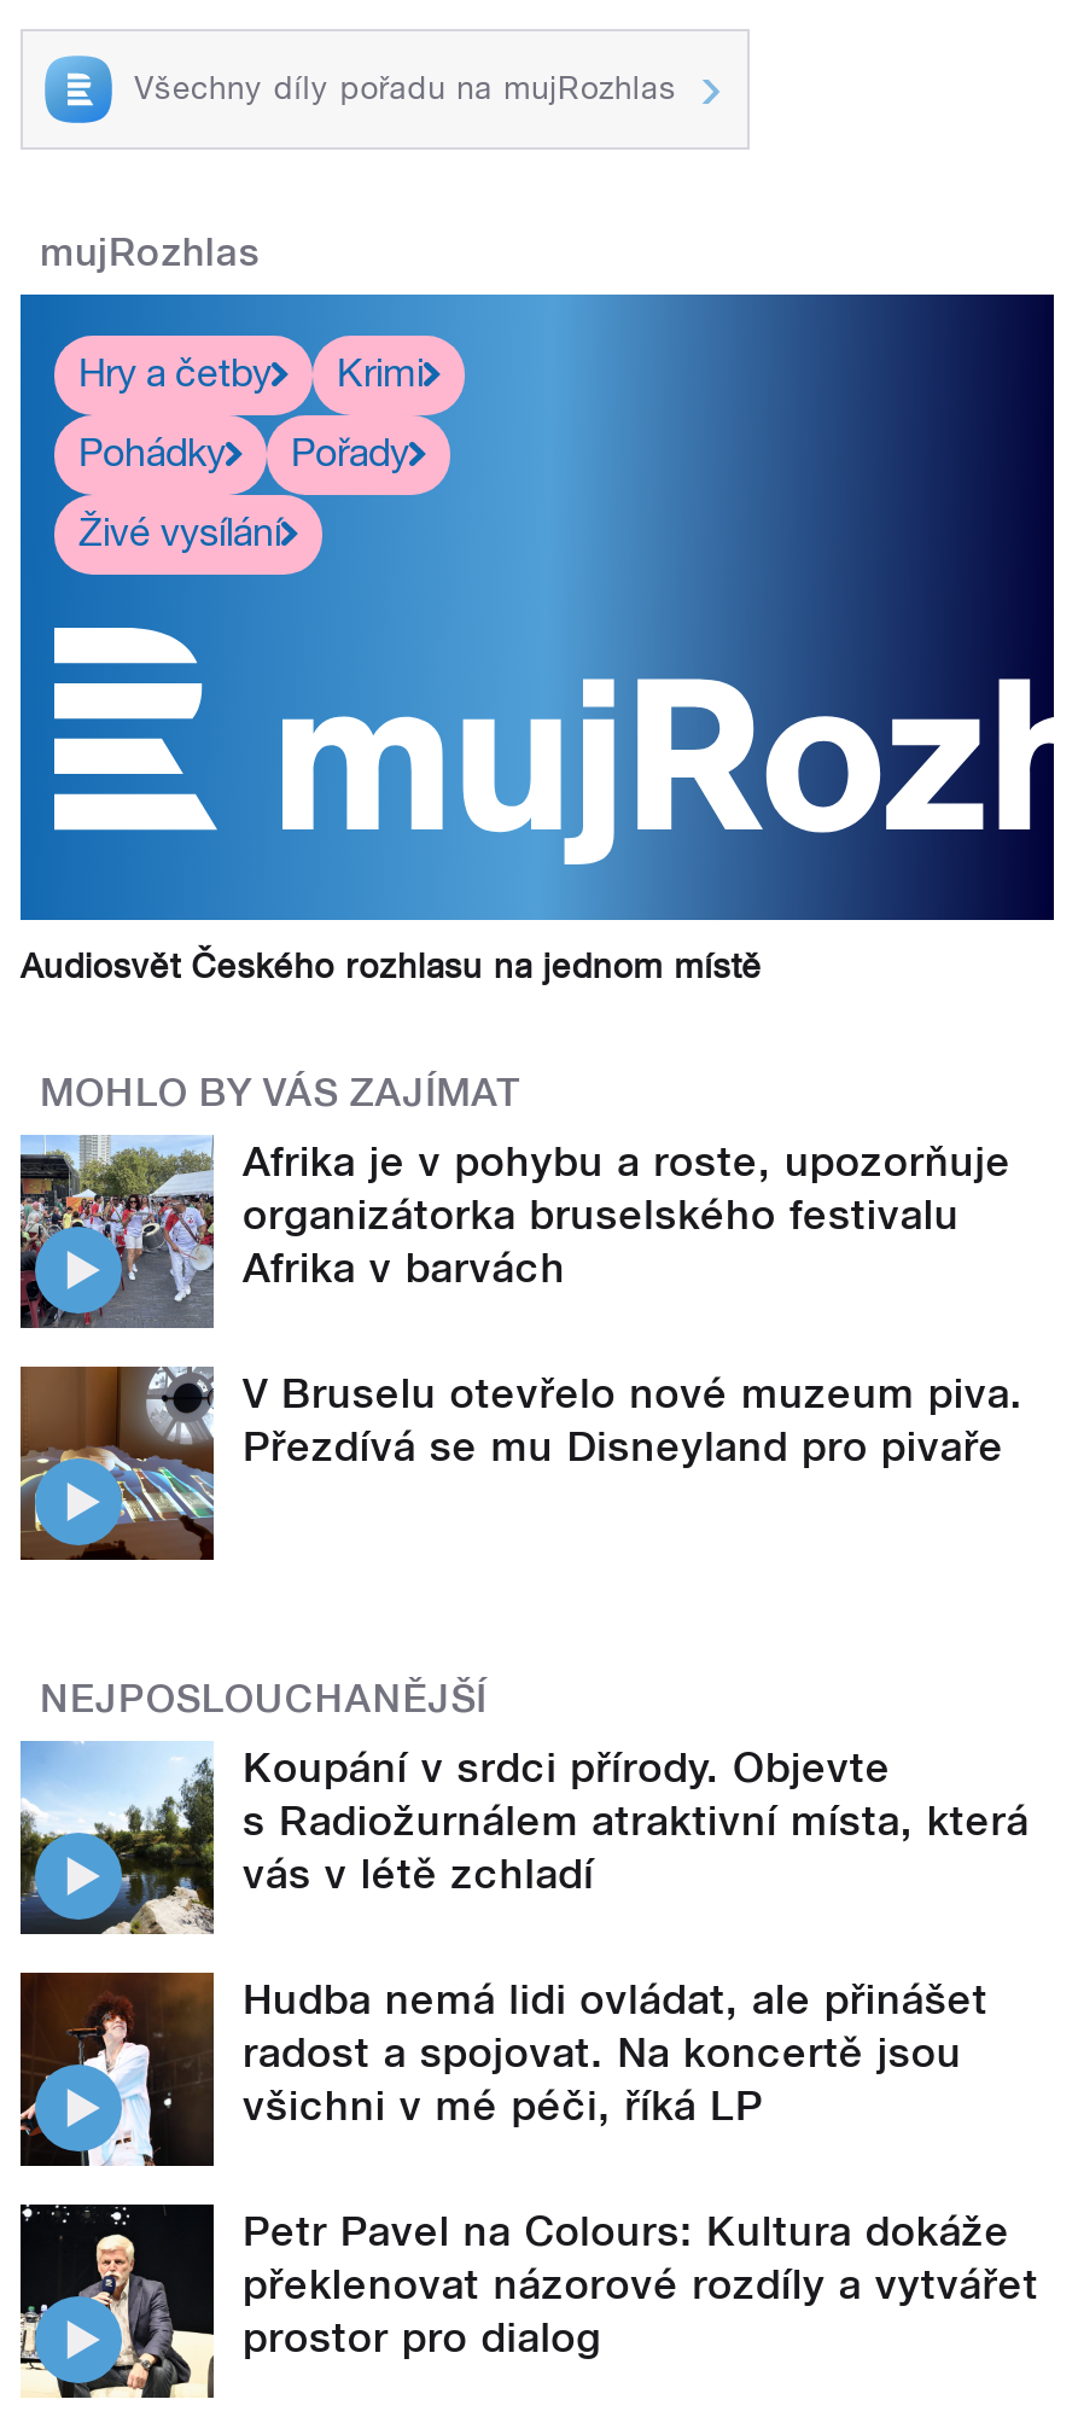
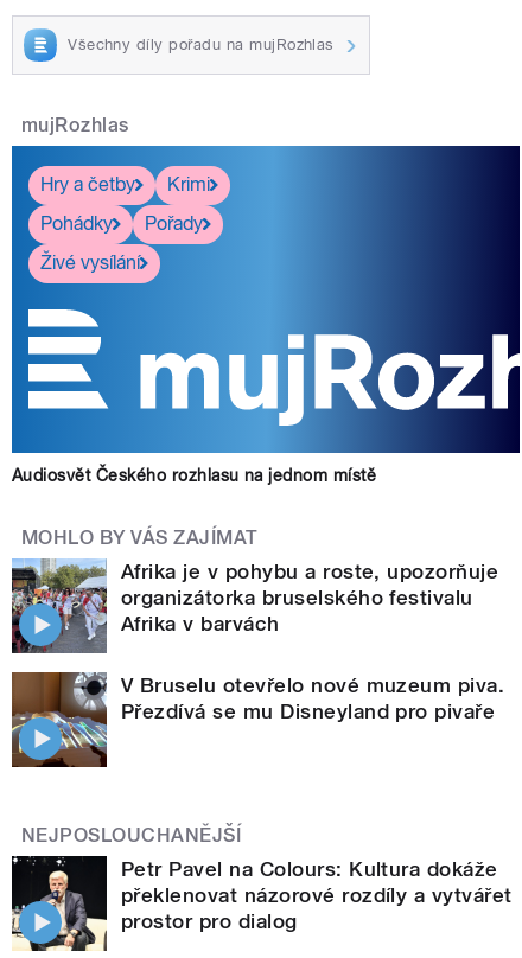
[18,1741,1029,2129] [image] | Koupání v srdci přírody. Objevte | s Radiožurnálem atraktivní místa, která | vás v létě zchladí | Hudba nemá lidi ovládat, ale přinášet | radost a spojovat. Na koncertě jsou | všichni v mé péči, říká LP -> none
[18,1970,216,2168] [image] -> none

